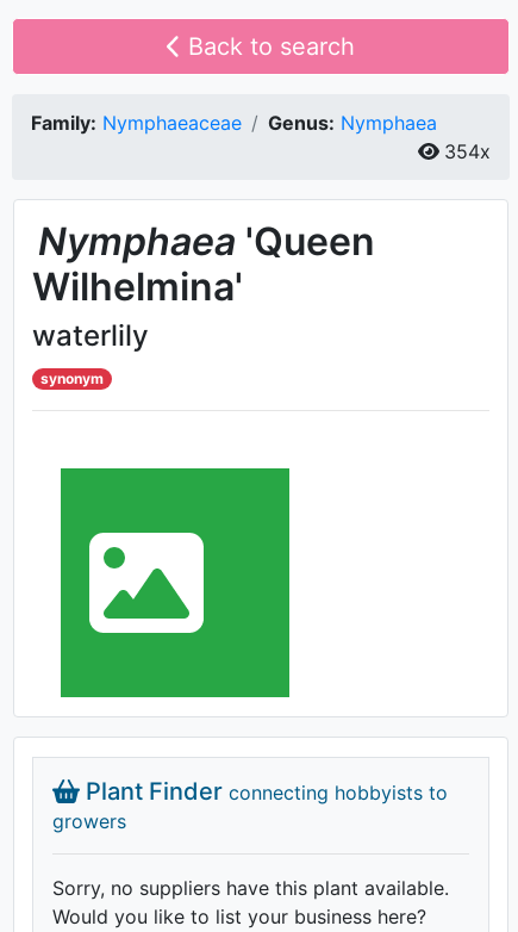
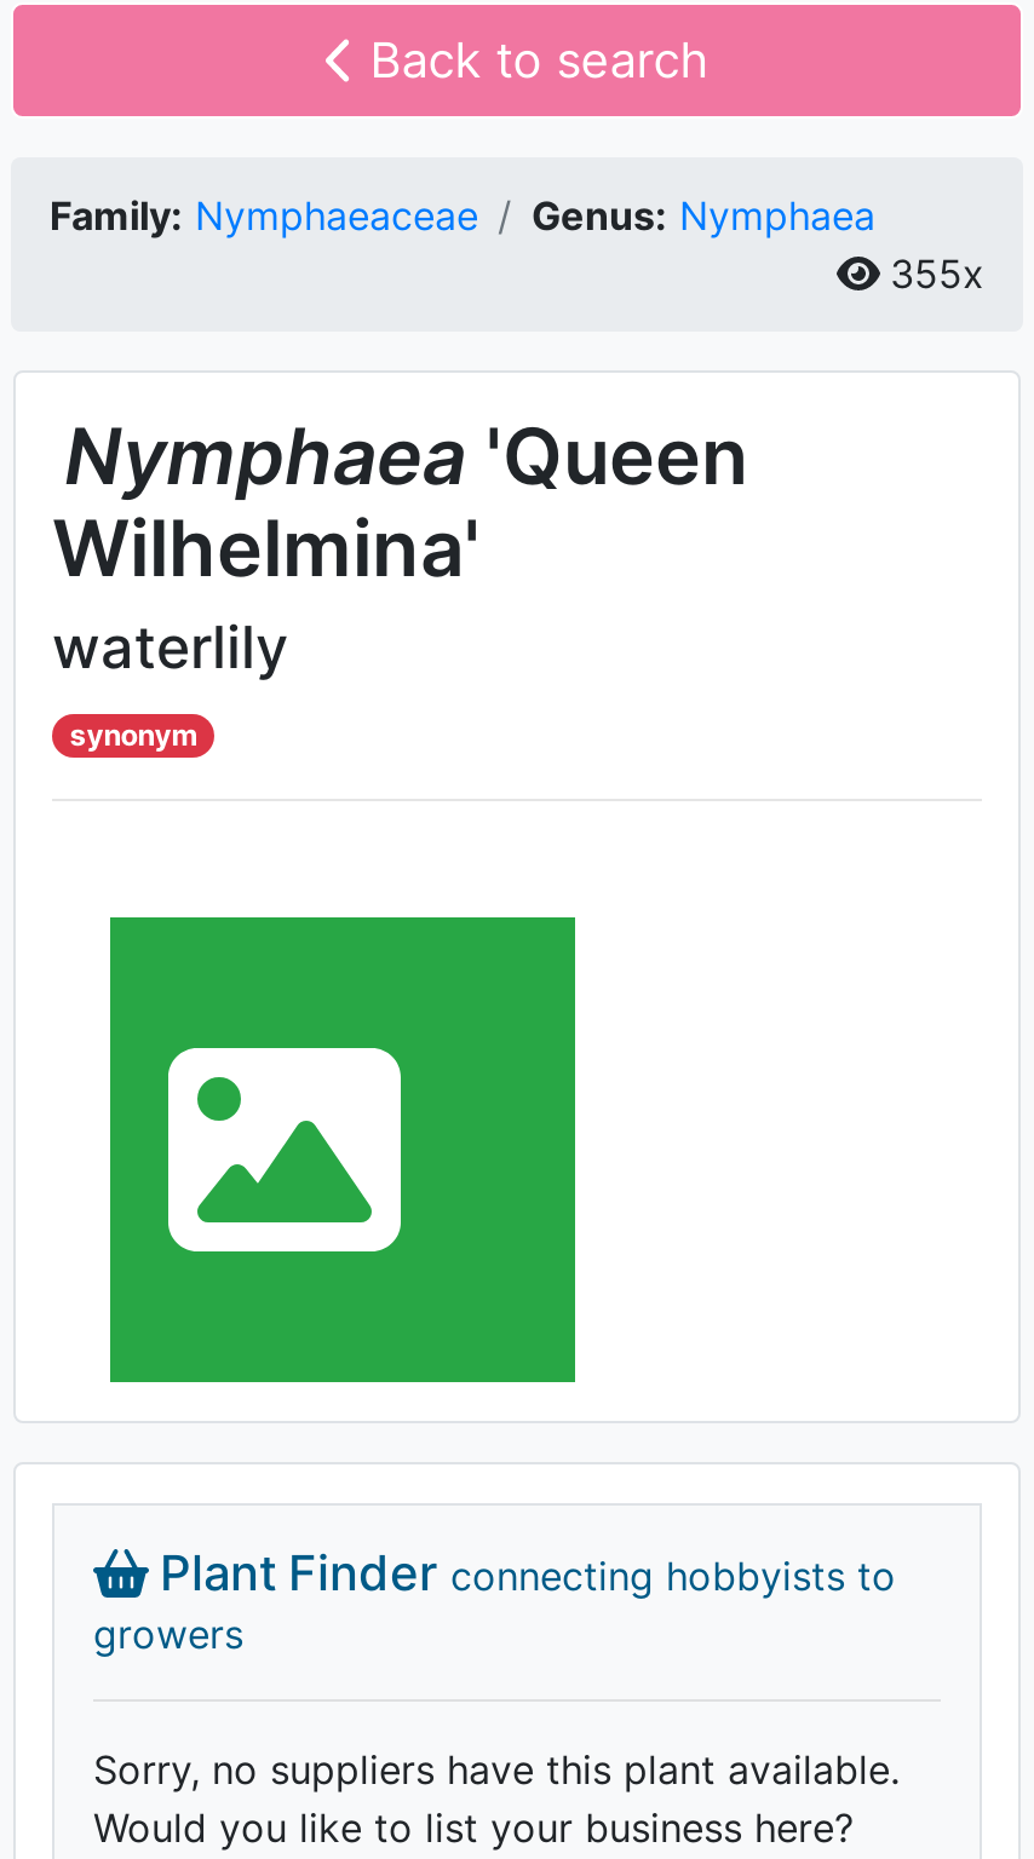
[444,139,491,163] 354x -> [890,249,984,298] 355x

